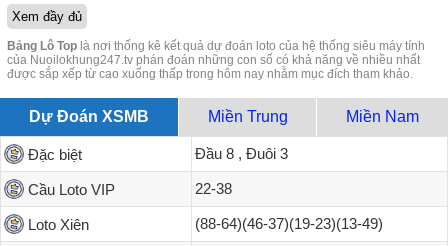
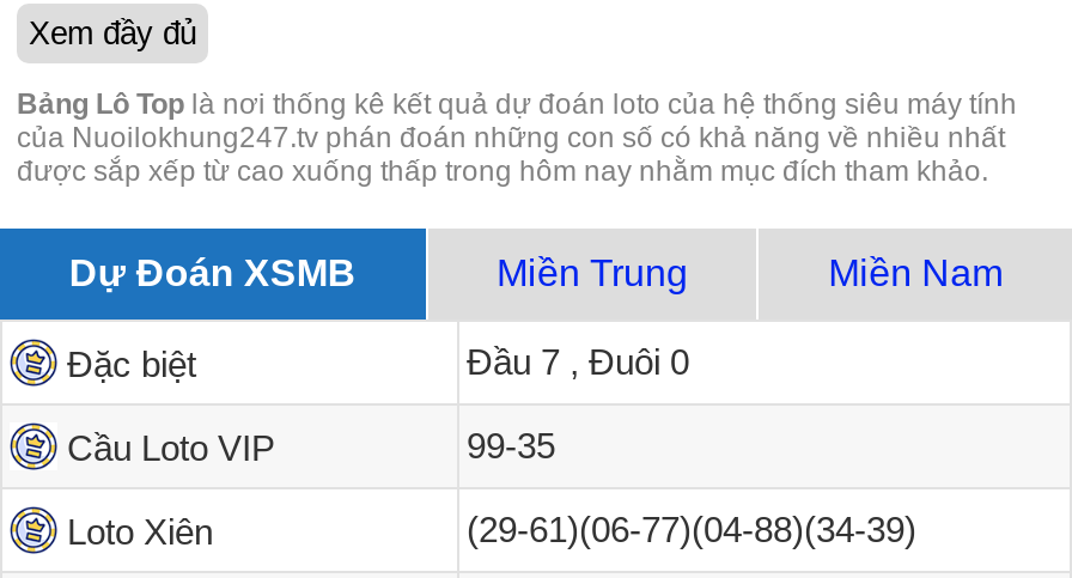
[195,145,288,162] Đầu 8 , Đuôi 3 -> [467,341,689,382] Đầu 7 , Đuôi 0
[195,180,232,197] 22-38 -> [467,425,555,466] 99-35
[195,215,383,232] (88-64)(46-37)(19-23)(13-49) -> [467,509,916,549] (29-61)(06-77)(04-88)(34-39)

